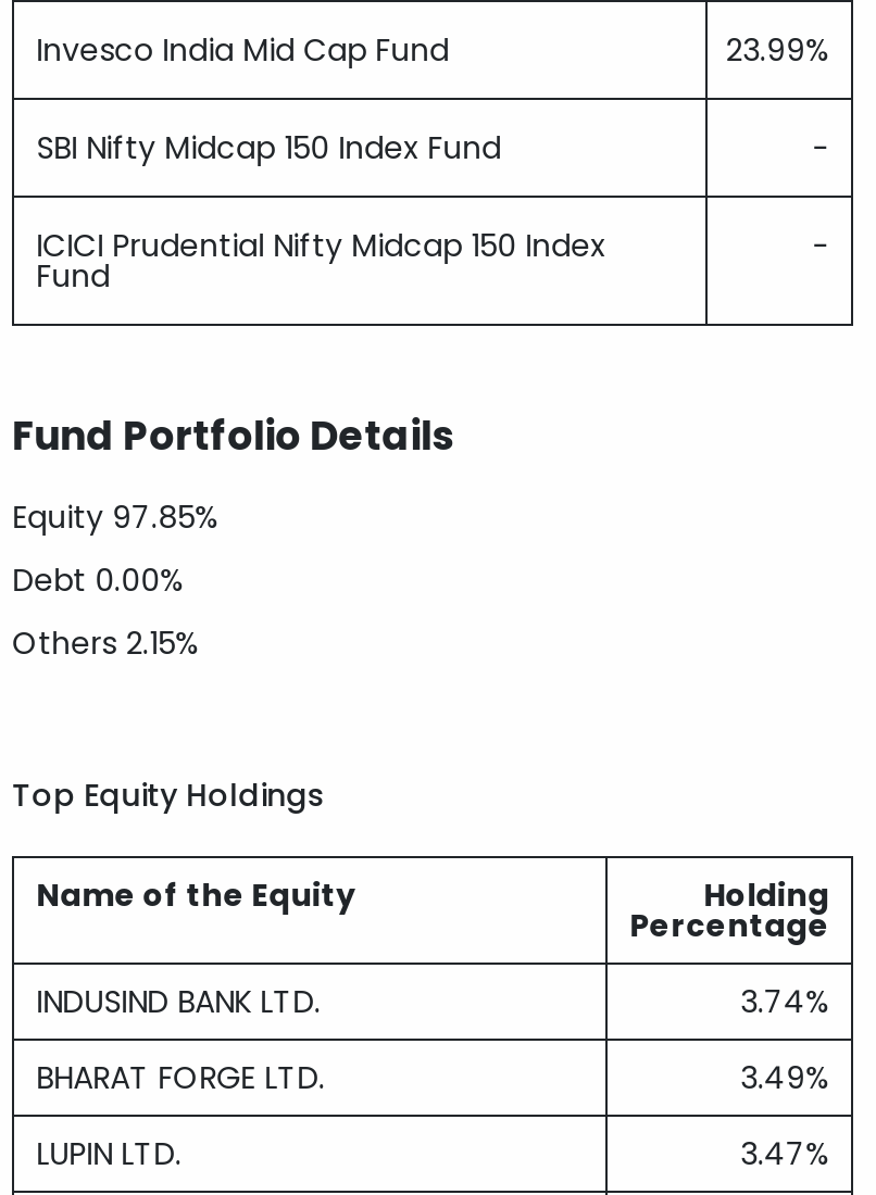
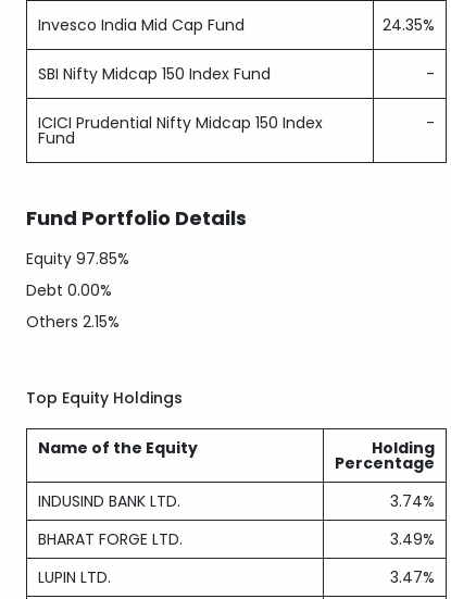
[725,28,829,72] 23.99% -> [383,14,435,36] 24.35%

